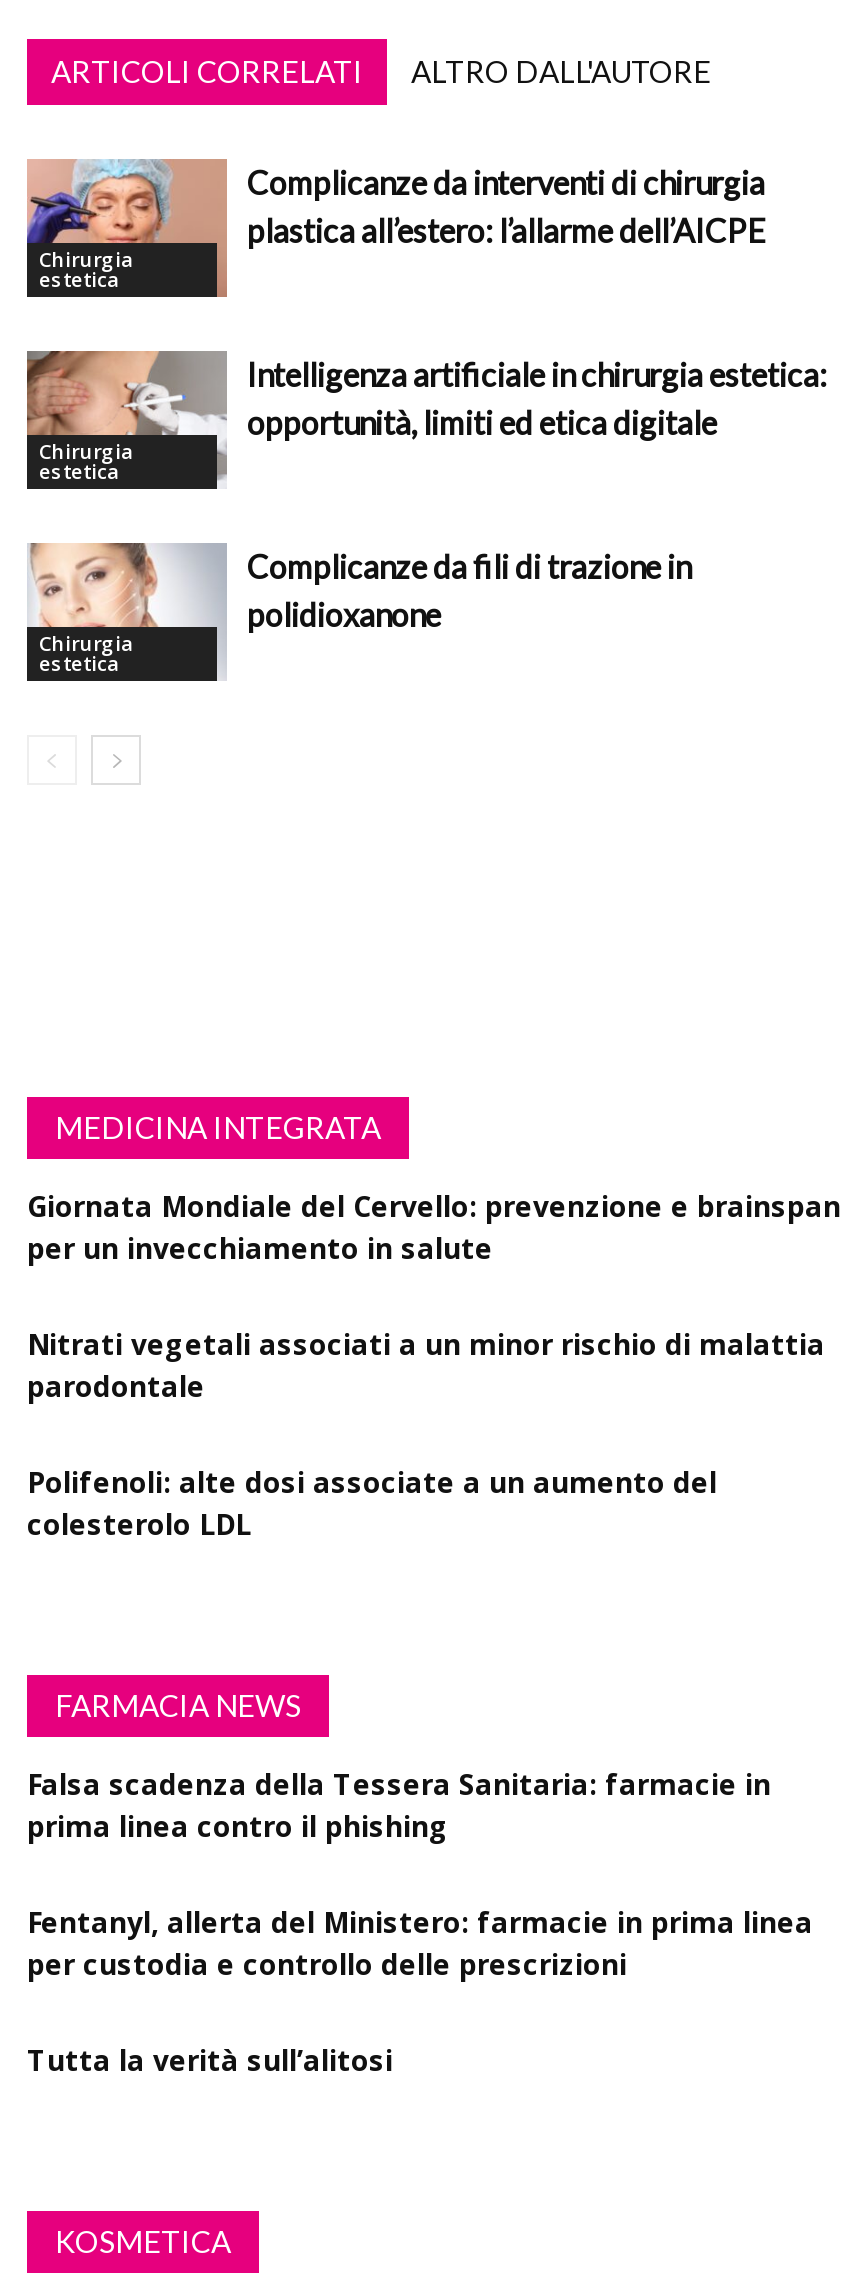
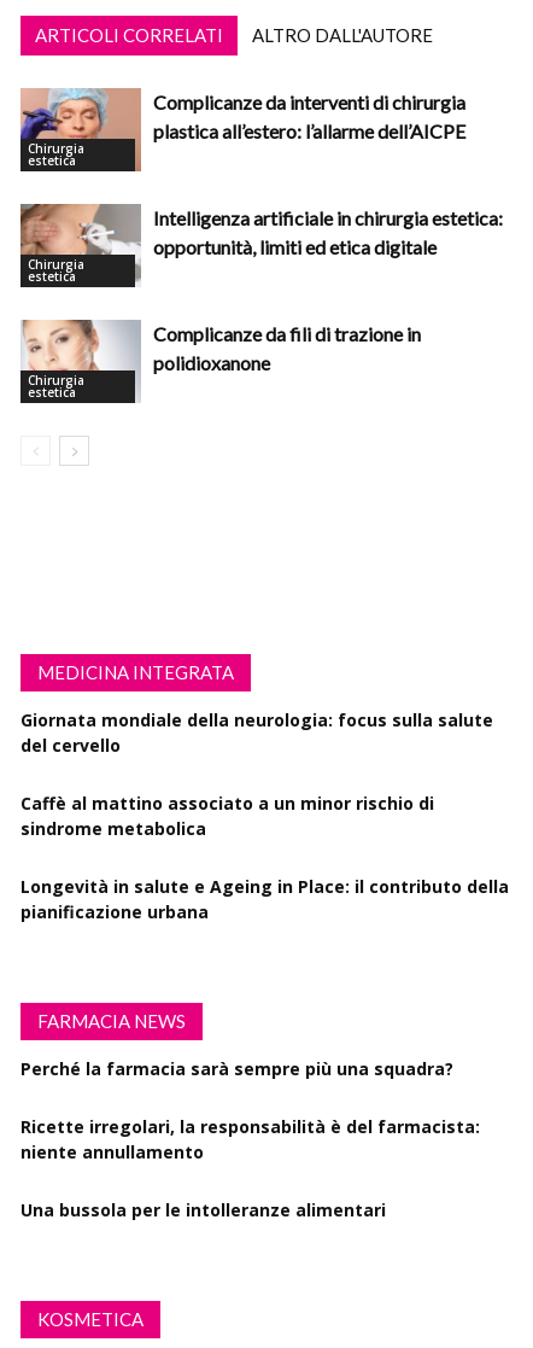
[27,1187,841,1267] Giornata Mondiale del Cervello: prevenzione e brainspan | per un invecchiamento in salute -> [20,709,493,757] Giornata mondiale della neurologia: focus sulla salute | del cervello
[27,1325,825,1405] Nitrati vegetali associati a un minor rischio di malattia | parodontale -> [20,792,434,840] Caffè al mattino associato a un minor rischio di | sindrome metabolica
[27,1463,717,1543] Polifenoli: alte dosi associate a un aumento del | colesterolo LDL -> [20,875,509,924] Longevità in salute e Ageing in Place: il contributo della | pianificazione urbana
[27,1765,771,1845] Falsa scadenza della Tessera Sanitaria: farmacie in | prima linea contro il phishing -> [20,1058,453,1081] Perché la farmacia sarà sempre più una squadra?
[27,1903,813,1983] Fentanyl, allerta del Ministero: farmacie in prima linea | per custodia e controllo delle prescrizioni -> [20,1116,480,1164] Ricette irregolari, la responsabilità è del farmacista: | niente annullamento
[27,2041,393,2079] Tutta la verità sull’alitosi -> [20,1199,386,1222] Una bussola per le intolleranze alimentari

